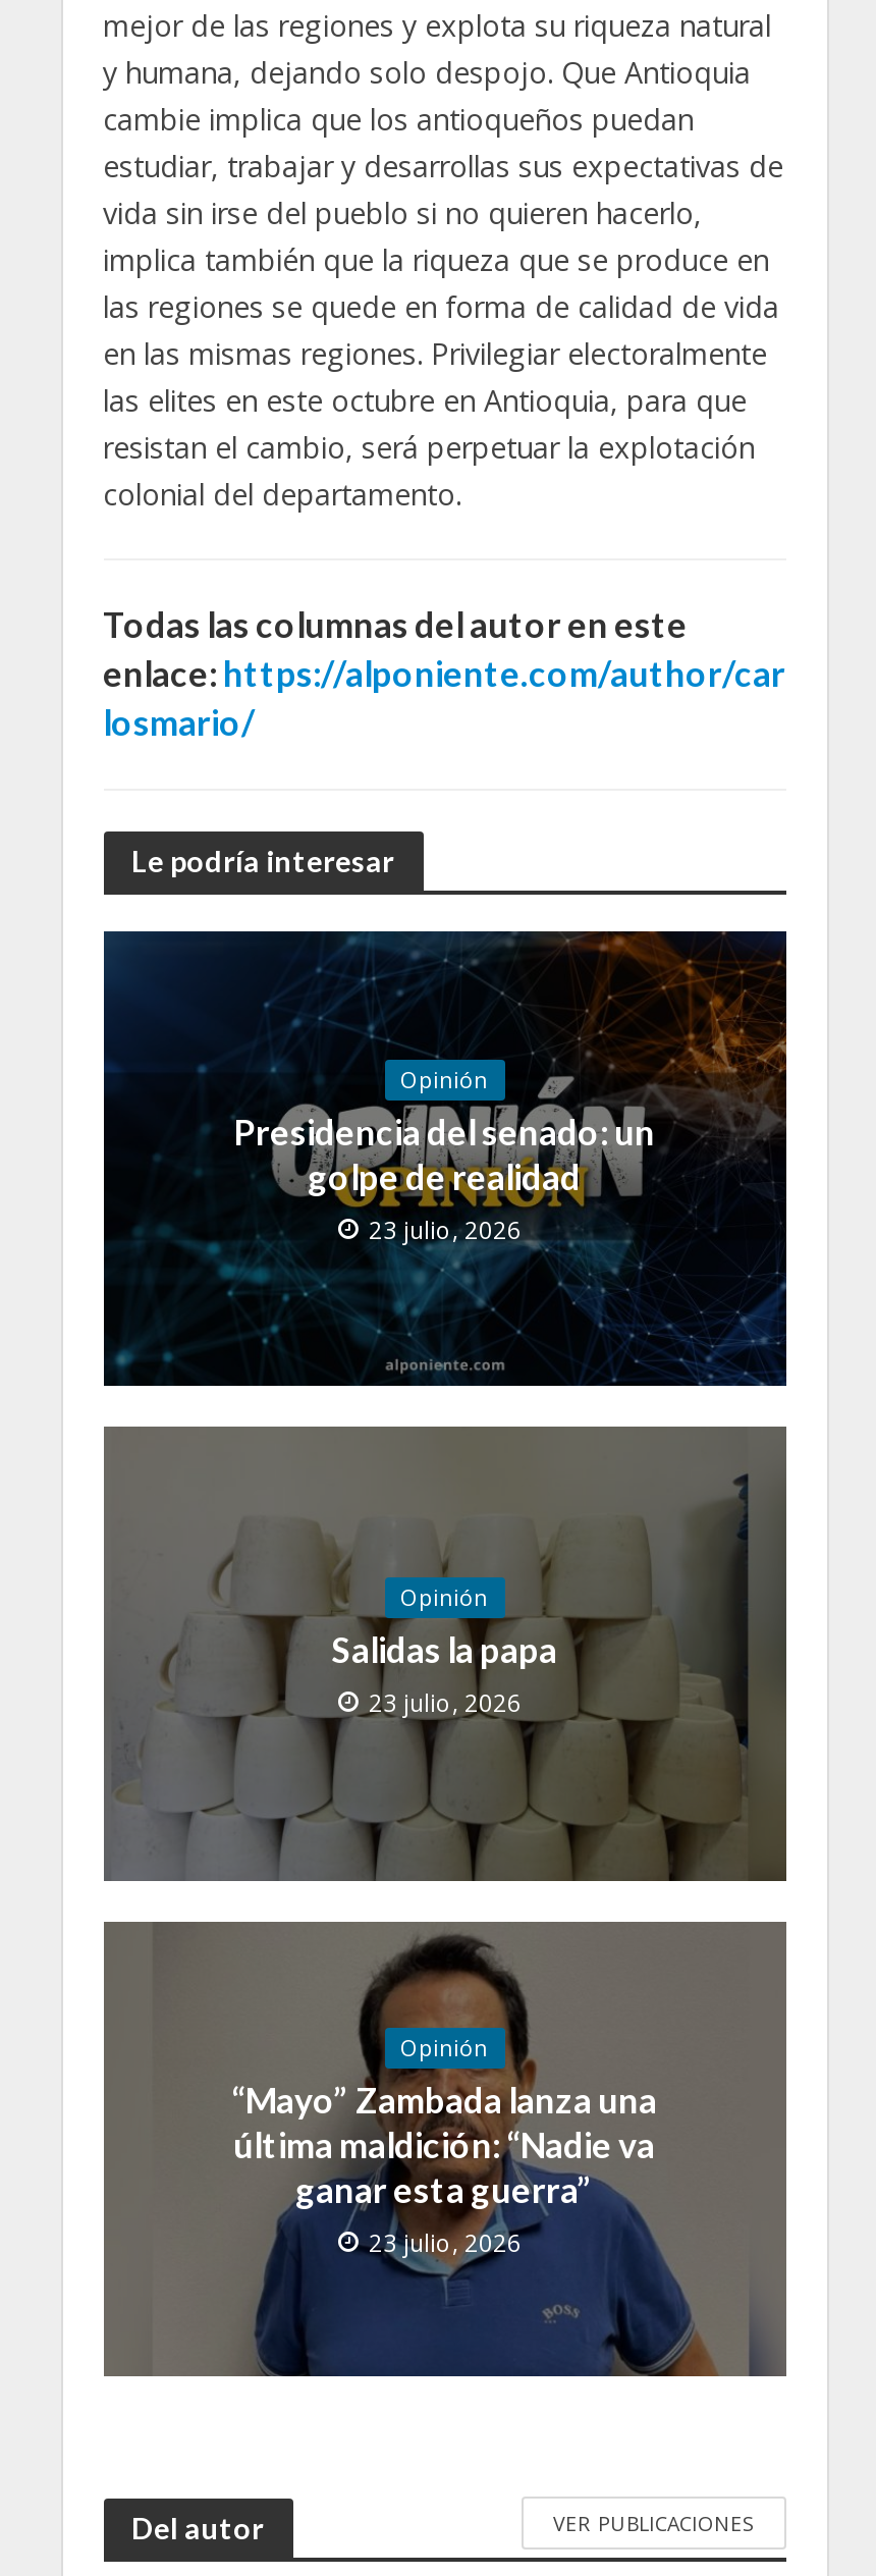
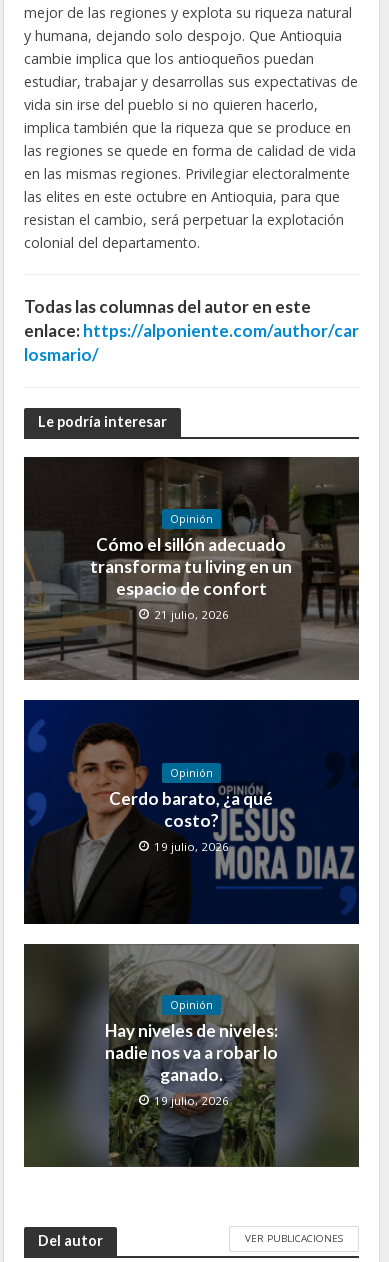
[104,931,788,1406] [image] | Presidencia del senado: un | golpe de realidad | 23 julio, 2026 -> [23,457,360,681] [image] | Cómo el sillón adecuado | transforma tu living en un | espacio de confort | 21 julio, 2026
[102,1425,788,1883] [image] | Salidas la papa | 23 julio, 2026 -> [23,690,359,925] [image] | Cerdo barato, ¿a qué | costo? | 19 julio, 2026
[104,1922,786,2376] [image] | “Mayo” Zambada lanza una | última maldición: “Nadie va | ganar esta guerra” | 23 julio, 2026 -> [25,945,358,1167] [image] | Hay niveles de niveles: | nadie nos va a robar lo | ganado. | 19 julio, 2026

